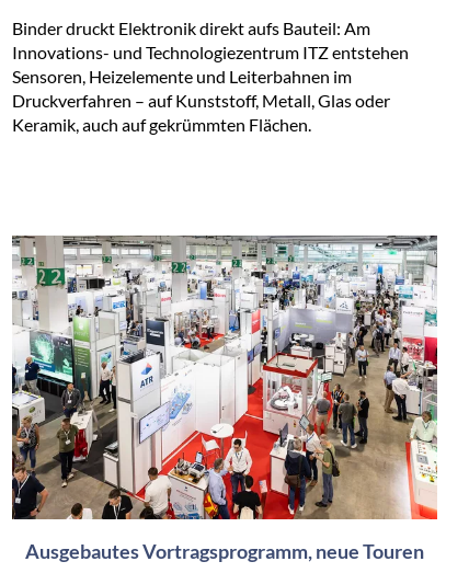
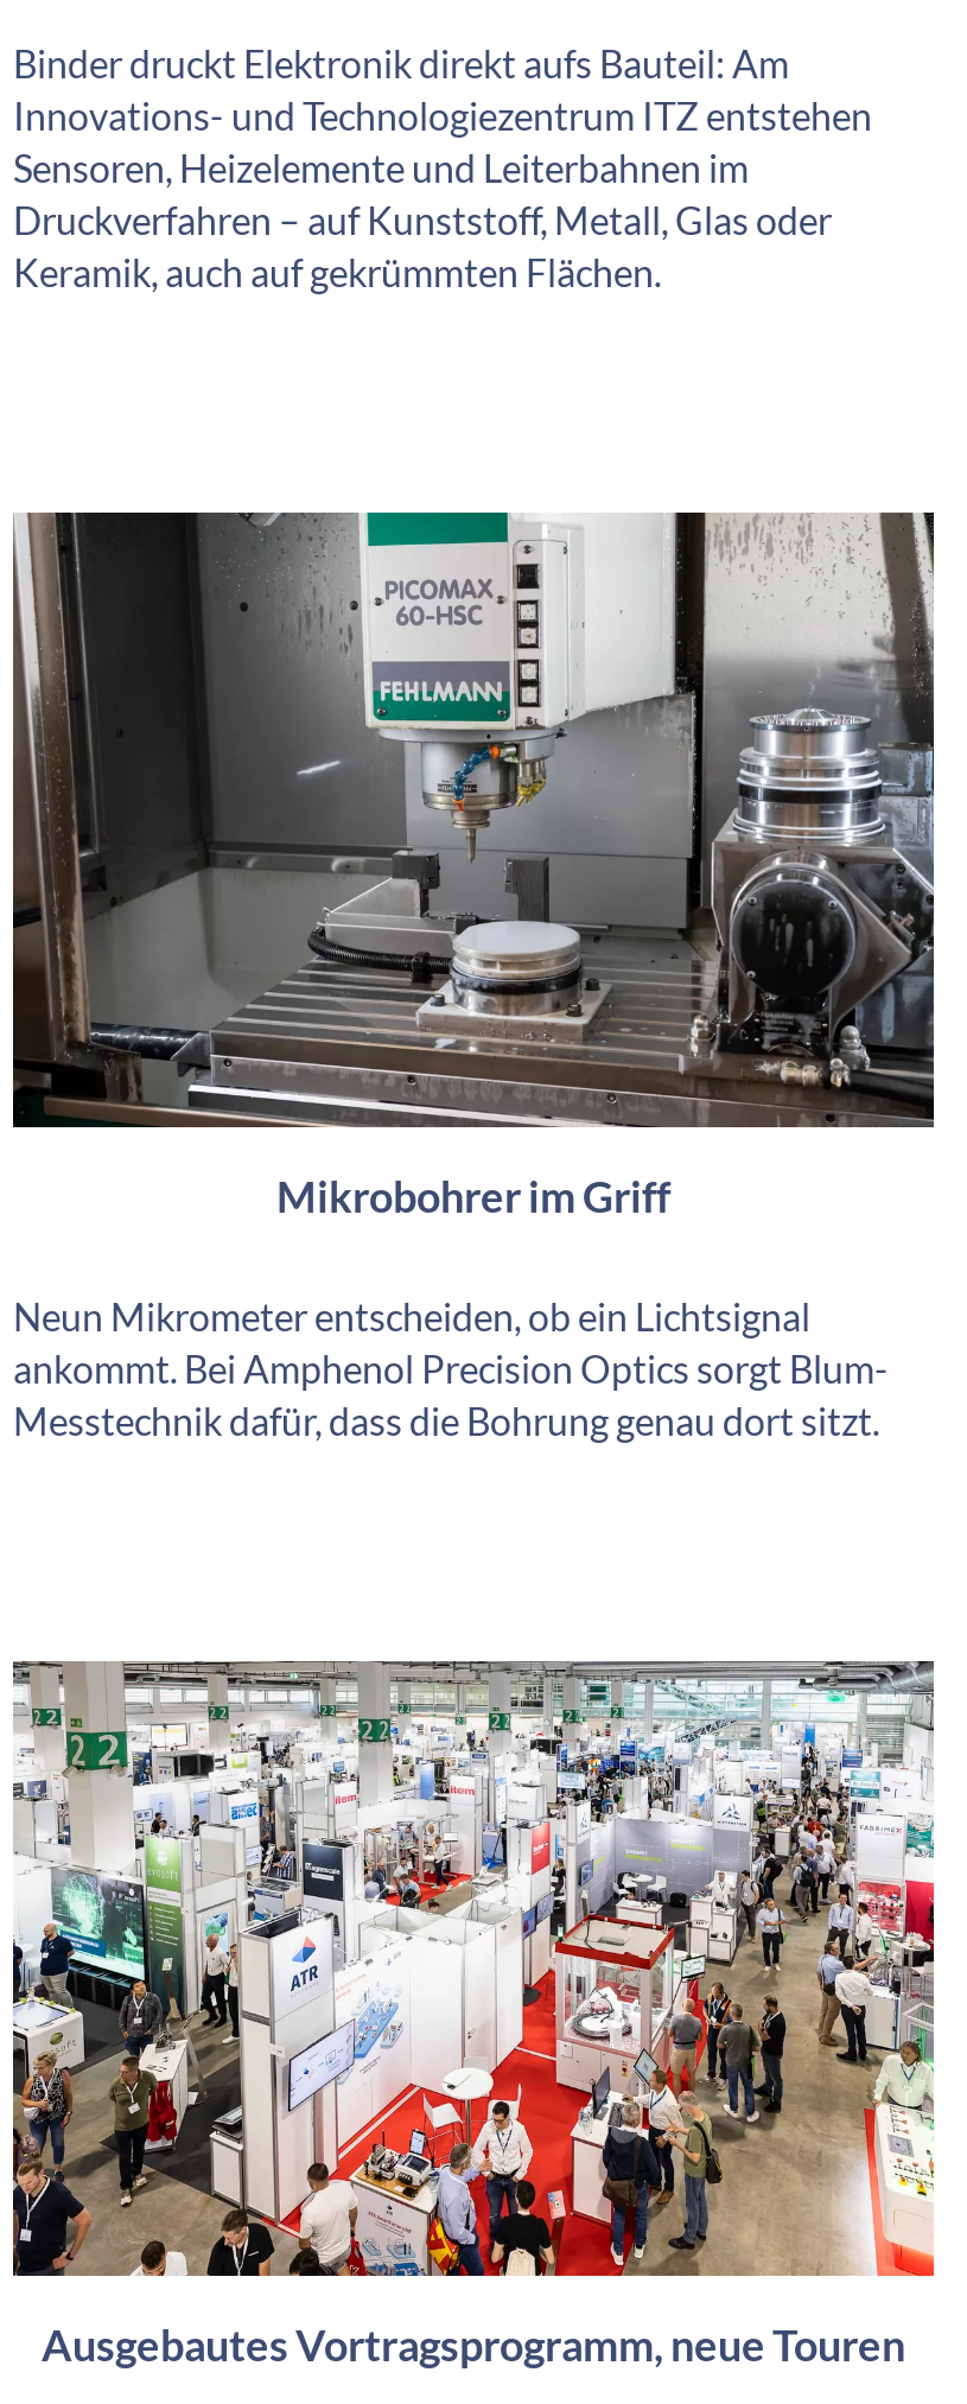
none -> [11,510,936,1442] [image] | Mikrobohrer im Griff | Neun Mikrometer entscheiden, ob ein Lichtsignal | ankommt. Bei Amphenol Precision Optics sorgt Blum- | Messtechnik dafür, dass die Bohrung genau dort sitzt.

